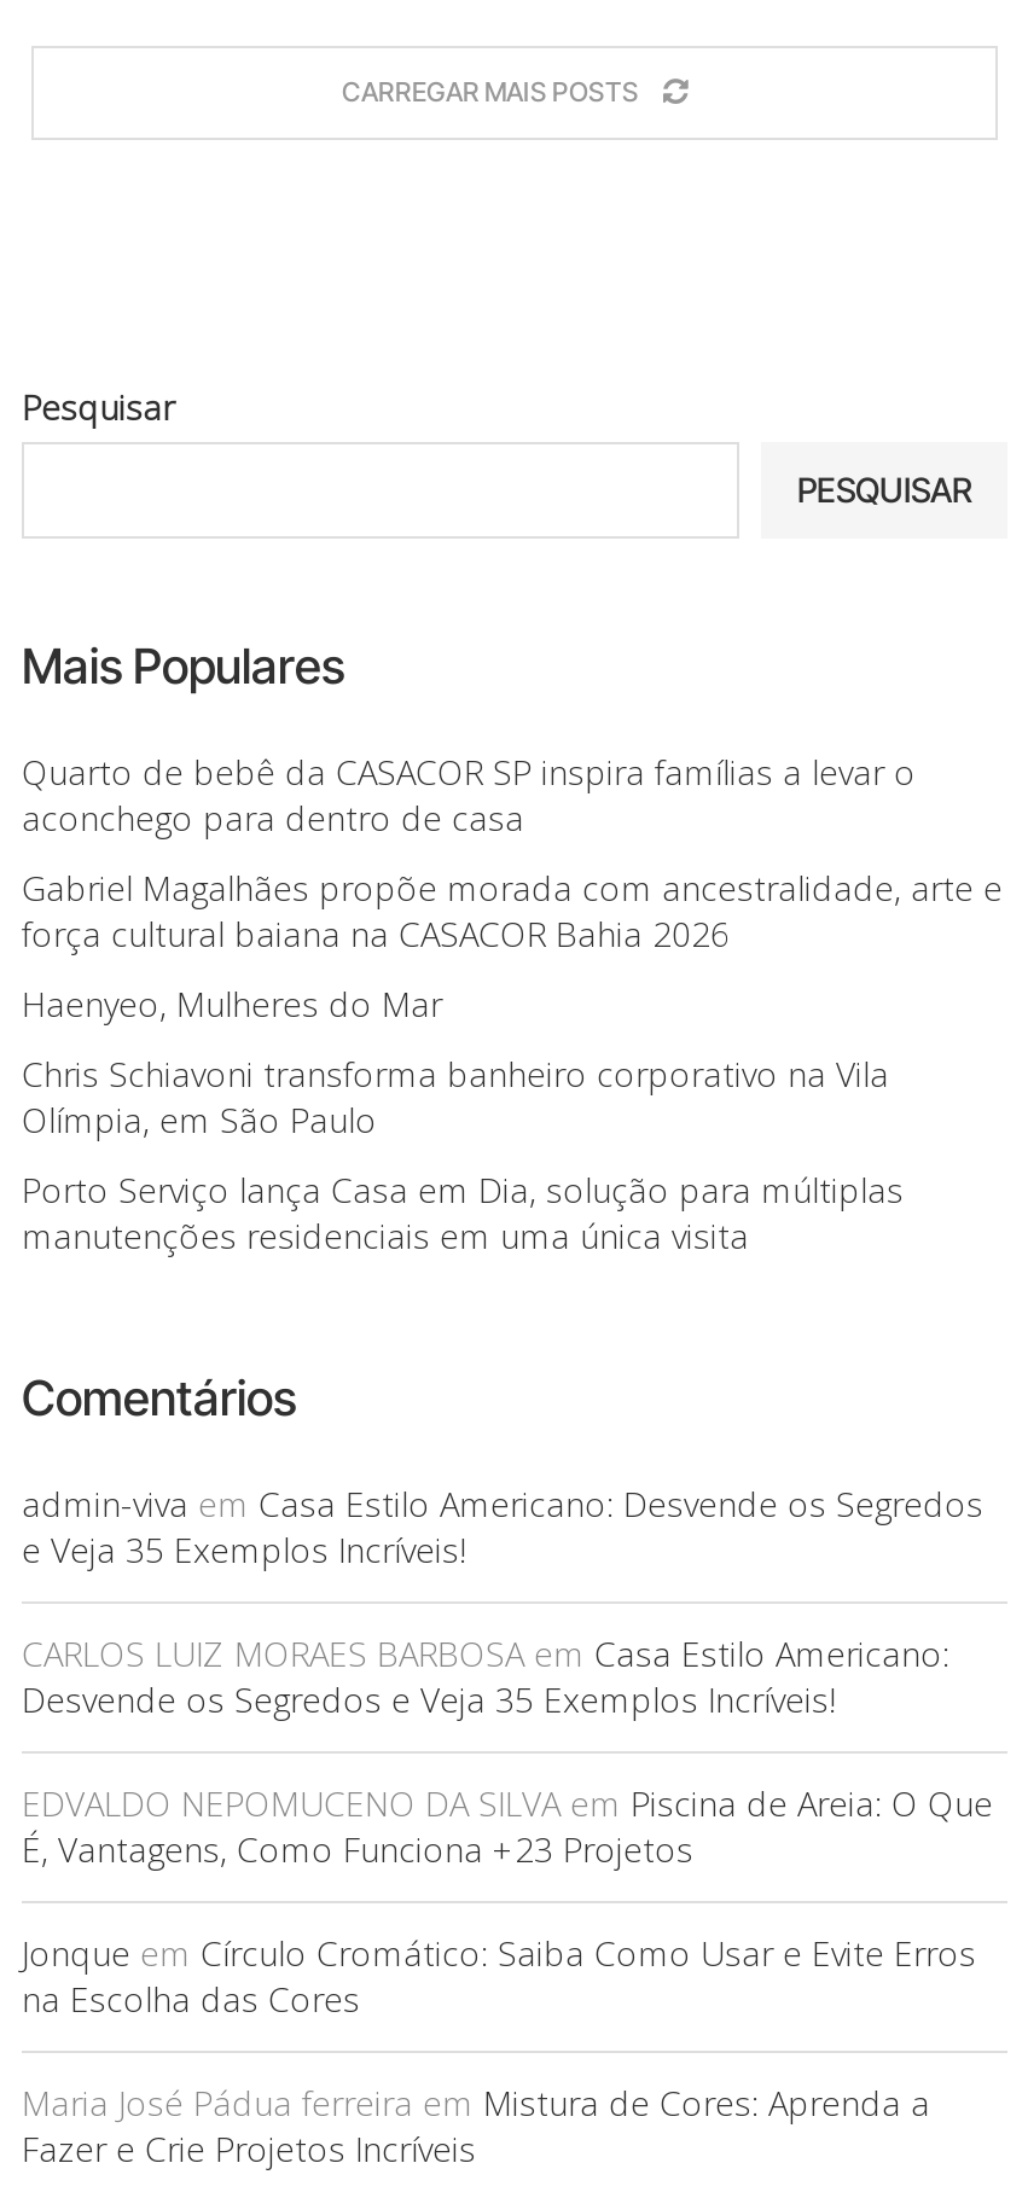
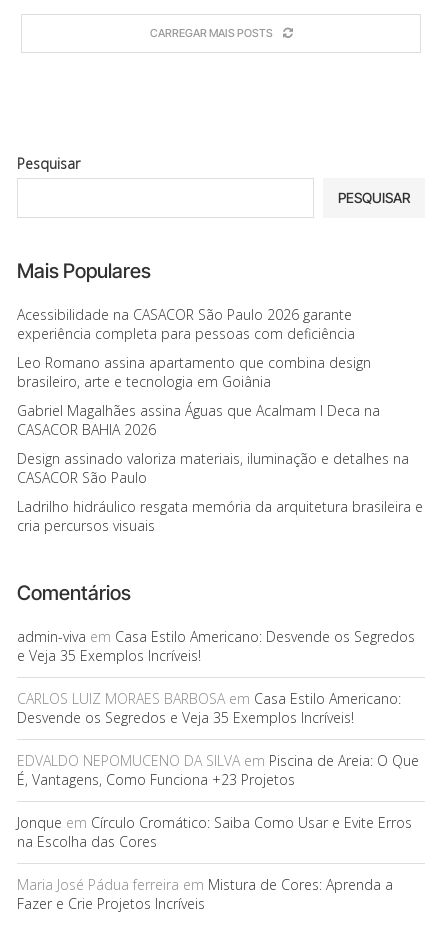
[22,750,916,841] Quarto de bebê da CASACOR SP inspira famílias a levar o | aconchego para dentro de casa -> [17,305,355,343] Acessibilidade na CASACOR São Paulo 2026 garante | experiência completa para pessoas com deficiência
[22,865,1003,957] Gabriel Magalhães propõe morada com ancestralidade, arte e | força cultural baiana na CASACOR Bahia 2026 -> [17,353,371,391] Leo Romano assina apartamento que combina design | brasileiro, arte e tecnologia em Goiânia
[22,981,442,1027] Haenyeo, Mulheres do Mar -> [17,401,380,439] Gabriel Magalhães assina Águas que Acalmam I Deca na | CASACOR BAHIA 2026
[22,1051,889,1143] Chris Schiavoni transforma banheiro corporativo na Vila | Olímpia, em São Paulo -> [17,449,409,487] Design assinado valoriza materiais, iluminação e detalhes na | CASACOR São Paulo
[22,1167,904,1259] Porto Serviço lança Casa em Dia, solução para múltiplas | manutenções residenciais em uma única visita -> [17,497,423,535] Ladrilho hidráulico resgata memória da arquitetura brasileira e | cria percursos visuais

